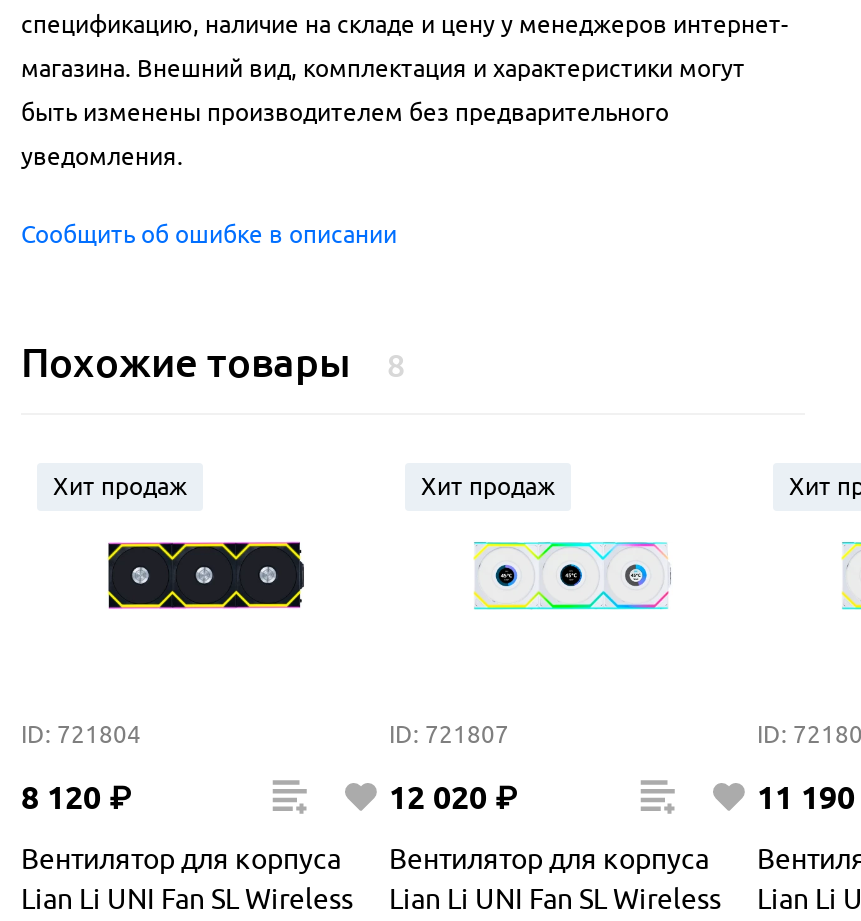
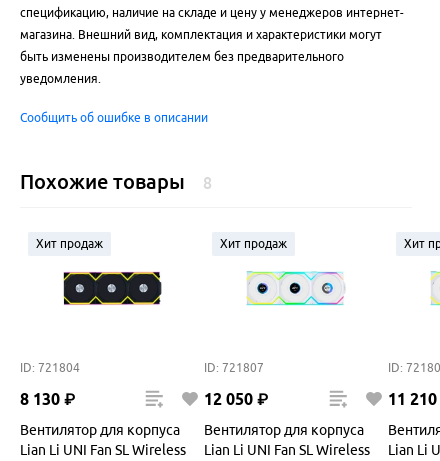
[21,779,133,815] 8 120 ₽ -> [20,390,76,408] 8 130 ₽
[389,779,519,815] 12 020 ₽ -> [204,390,269,408] 12 050 ₽
[757,779,855,815] 11 190 -> [388,390,437,408] 11 210

